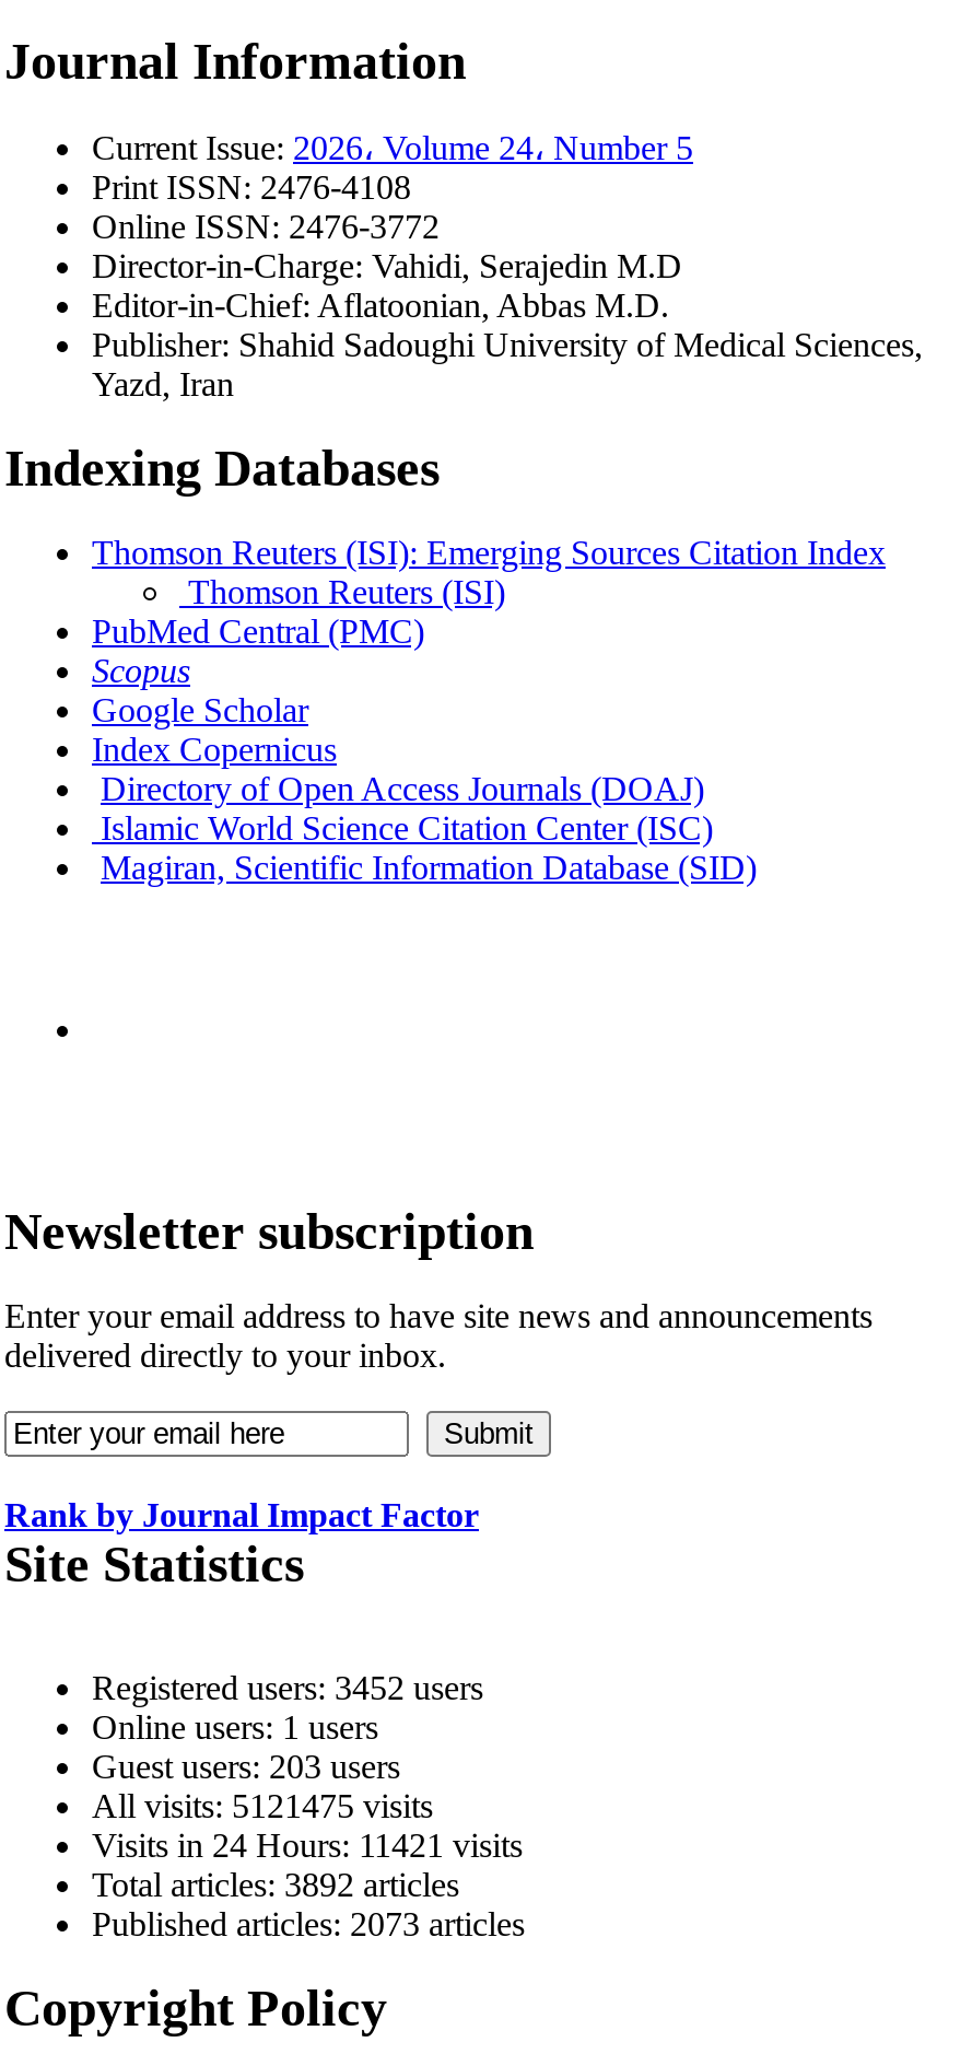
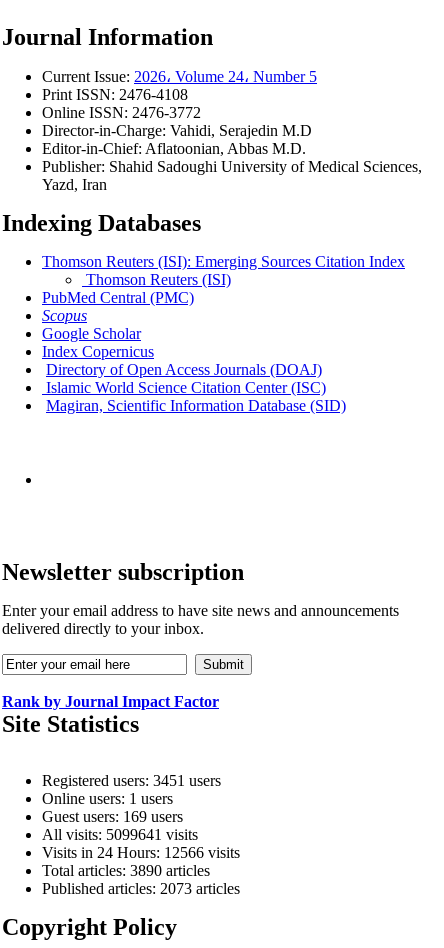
[92,1668,483,1705] Registered users: 3452 users -> [42,772,221,789] Registered users: 3451 users
[92,1747,400,1784] Guest users: 203 users -> [42,808,183,825] Guest users: 169 users
[92,1786,433,1823] All visits: 5121475 visits -> [42,826,198,843] All visits: 5099641 visits
[92,1826,523,1863] Visits in 24 Hours: 11421 visits -> [42,844,240,861] Visits in 24 Hours: 12566 visits
[92,1865,459,1902] Total articles: 3892 articles -> [42,862,210,879] Total articles: 3890 articles

